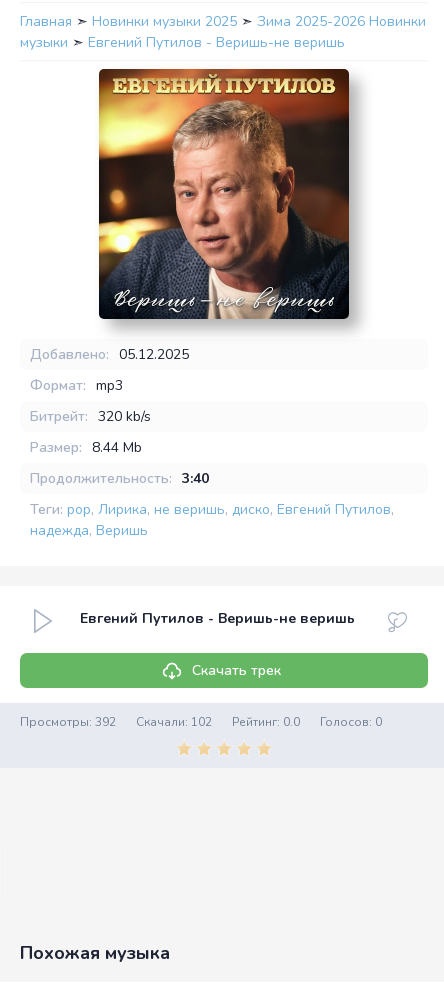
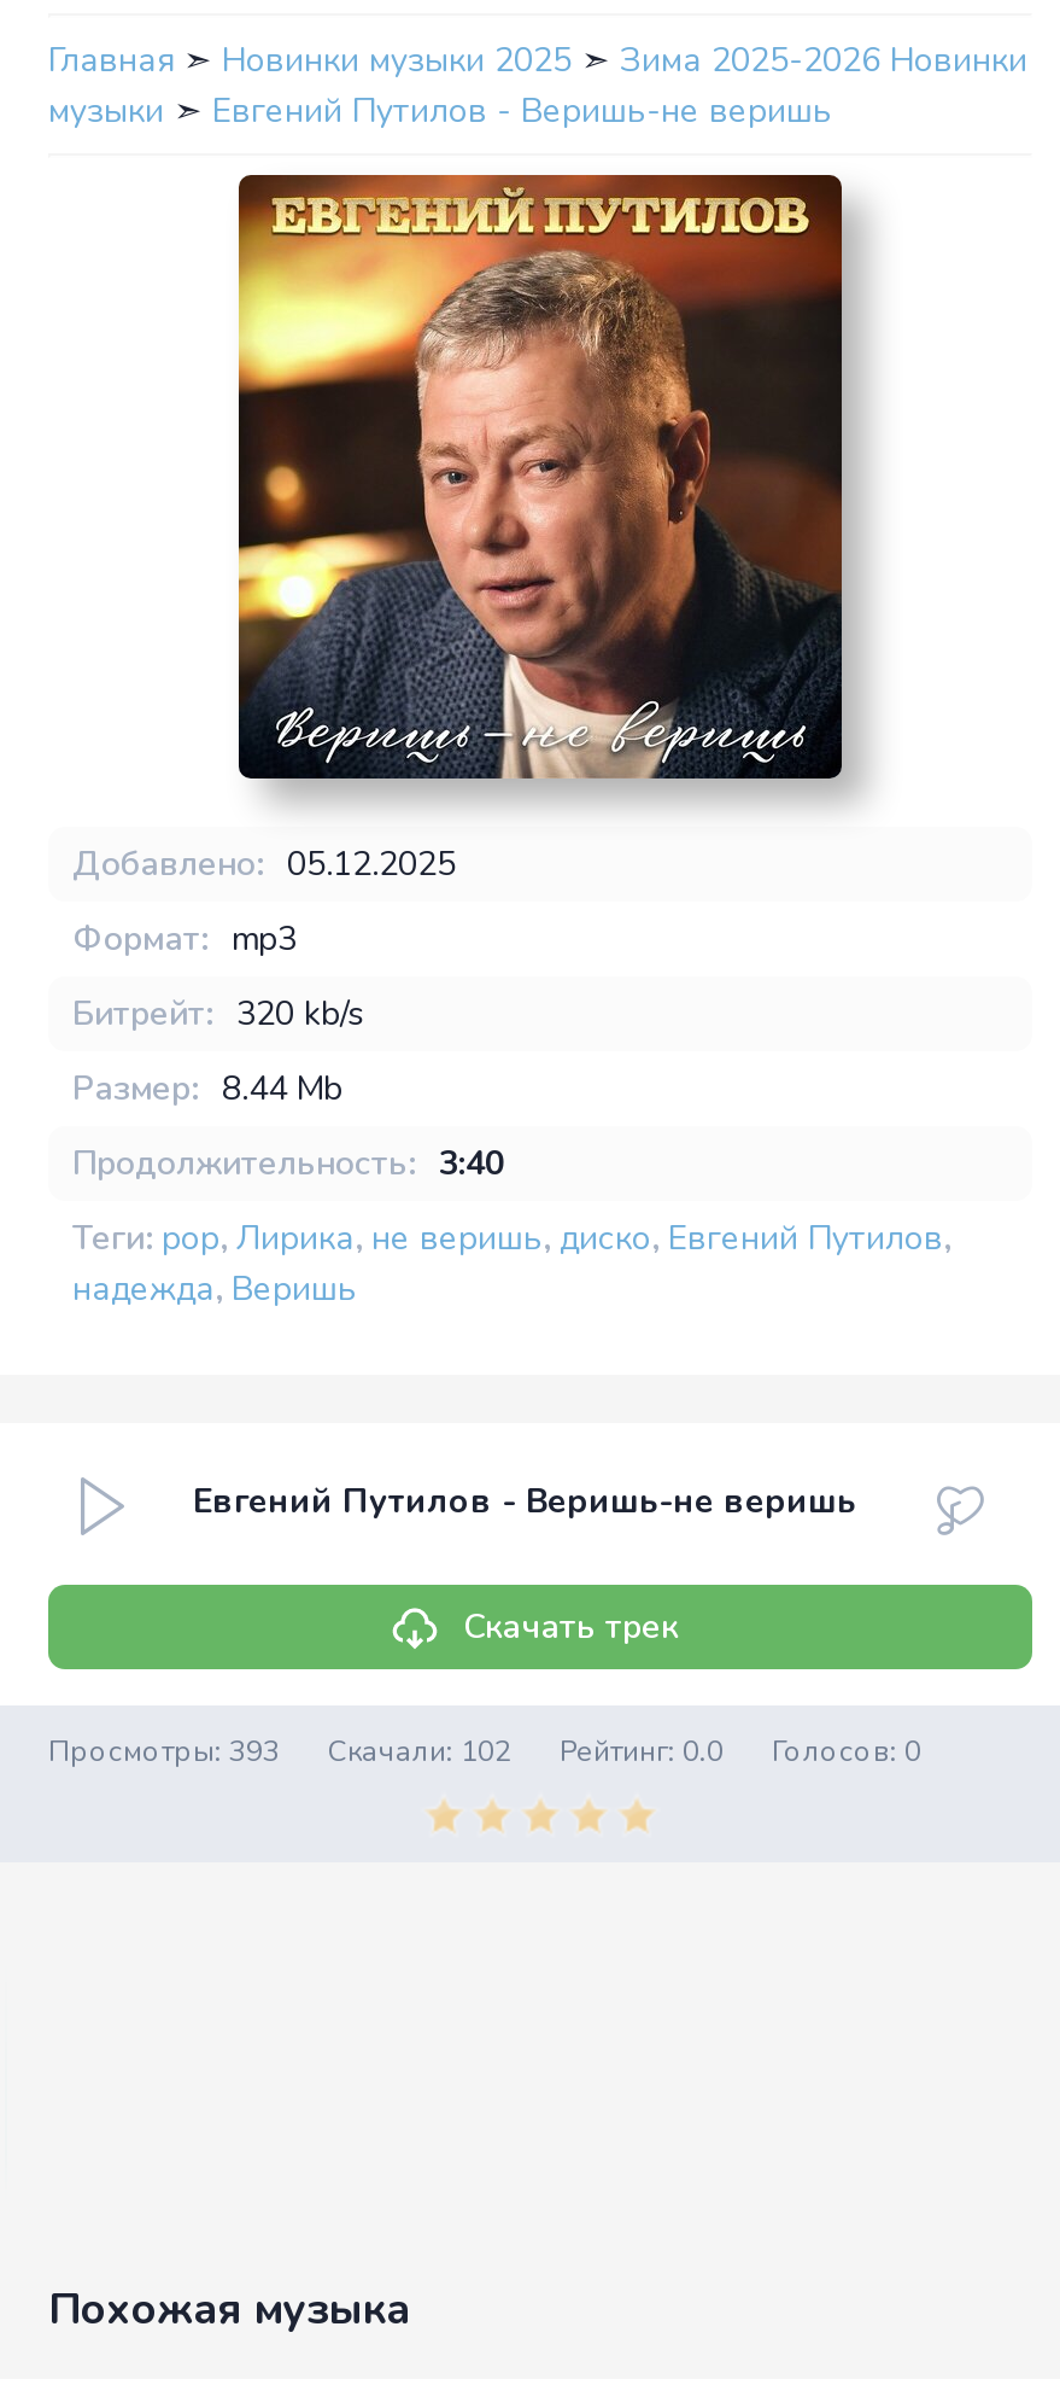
[20,714,382,730] Просмотры: 392 Скачали: 102 Рейтинг: 0.0 Голосов: 0 -> [48,1732,921,1771] Просмотры: 393 Скачали: 102 Рейтинг: 0.0 Голосов: 0

